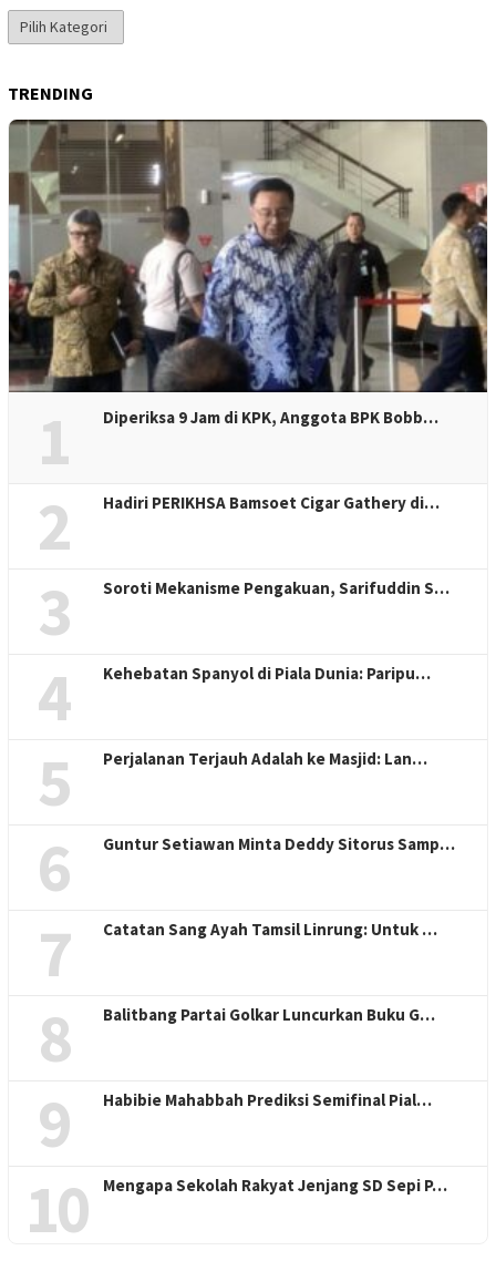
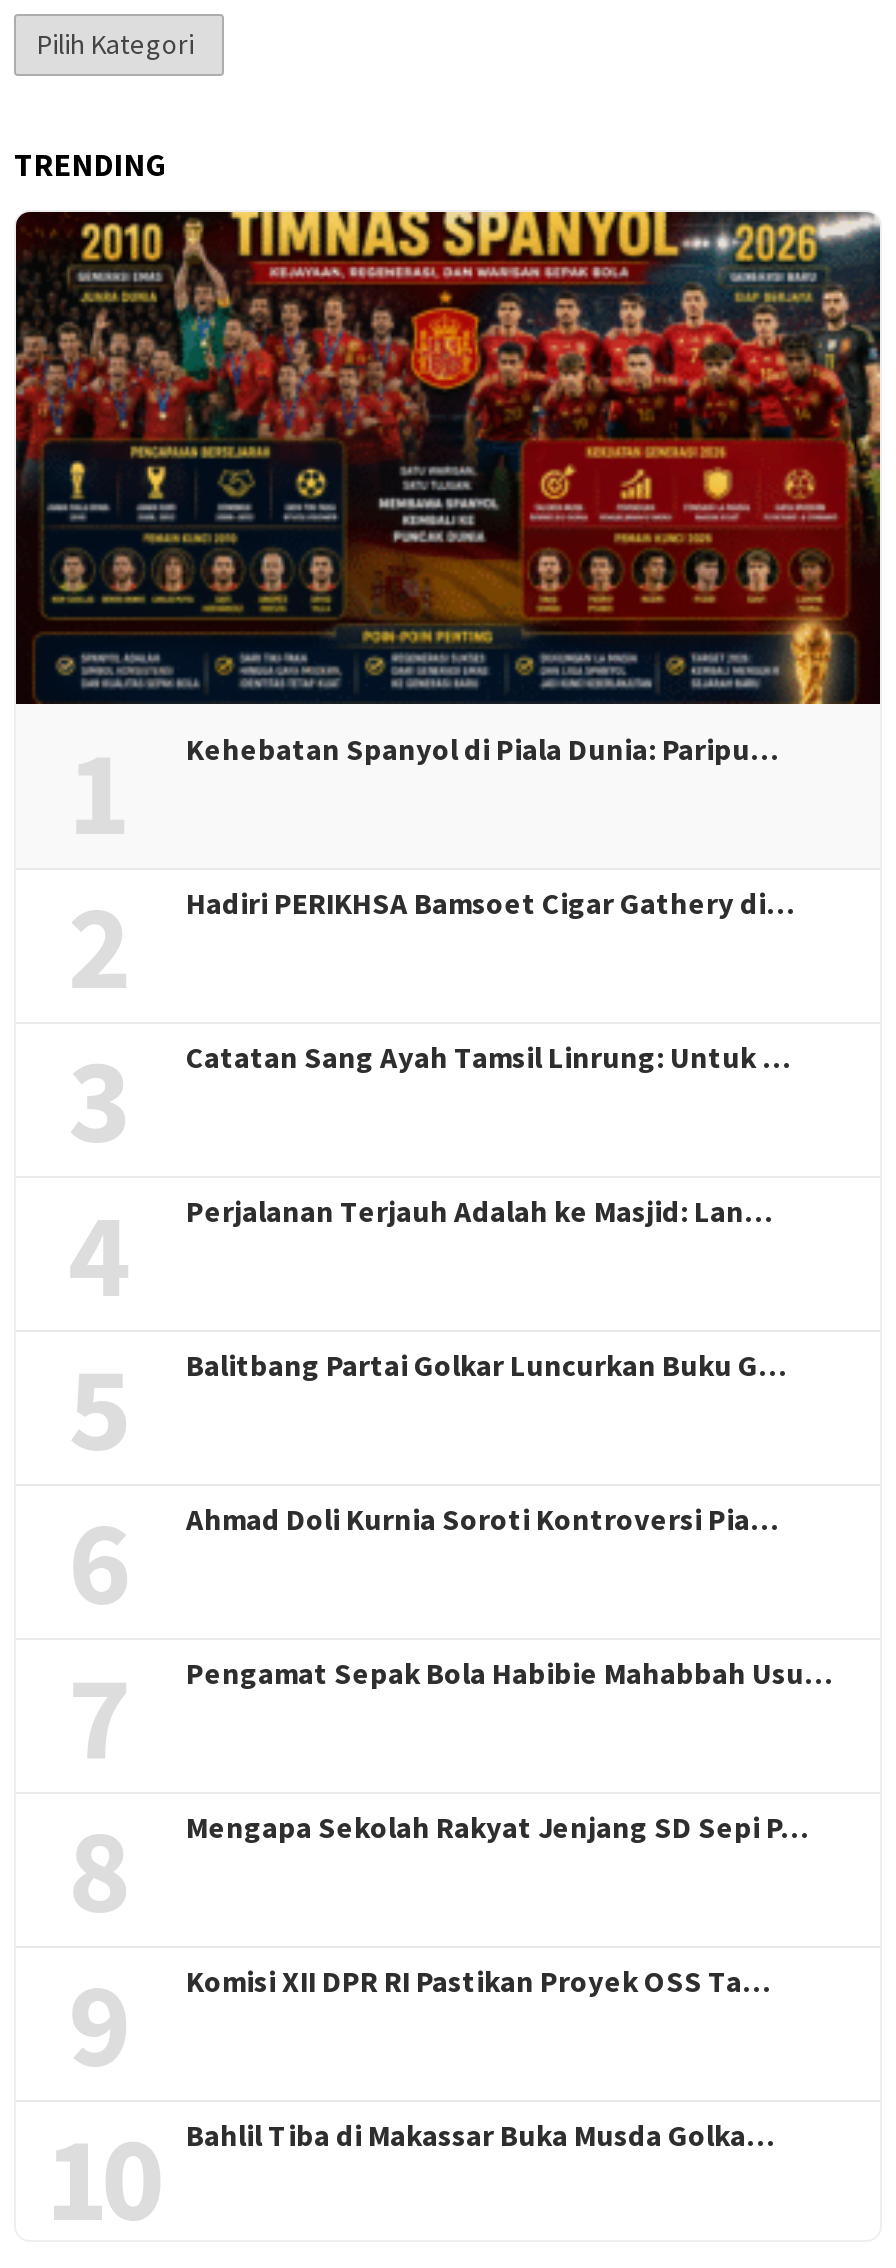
[8,119,488,393] [image] -> [14,210,882,706] [image]
[103,407,438,428] Diperiksa 9 Jam di KPK, Anggota BPK Bobb… -> none
[103,577,449,598] Soroti Mekanisme Pengakuan, Sarifuddin S… -> none
moved [103,663,431,684] -> [186,730,778,768]: Kehebatan Spanyol di Piala Dunia: Paripu…
moved [103,748,427,769] -> [186,1192,772,1230]: Perjalanan Terjauh Adalah ke Masjid: Lan…
[103,833,455,854] Guntur Setiawan Minta Deddy Sitorus Samp… -> [186,1500,778,1538] Ahmad Doli Kurnia Soroti Kontroversi Pia…
moved [103,918,437,940] -> [186,1038,790,1076]: Catatan Sang Ayah Tamsil Linrung: Untuk …
none -> [186,1654,832,1692] Pengamat Sepak Bola Habibie Mahabbah Usu…
moved [103,1004,435,1025] -> [186,1346,786,1384]: Balitbang Partai Golkar Luncurkan Buku G…
[103,1089,432,1110] Habibie Mahabbah Prediksi Semifinal Pial… -> [186,1962,770,2000] Komisi XII DPR RI Pastikan Proyek OSS Ta…
moved [103,1174,447,1196] -> [186,1808,808,1846]: Mengapa Sekolah Rakyat Jenjang SD Sepi P…
none -> [186,2116,774,2154] Bahlil Tiba di Makassar Buka Musda Golka…

